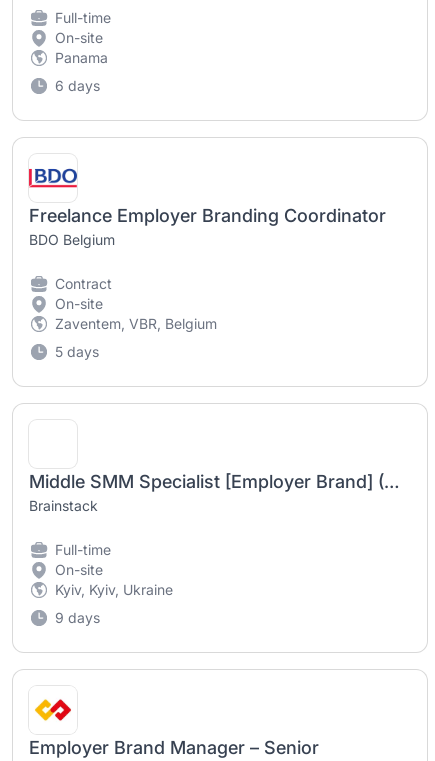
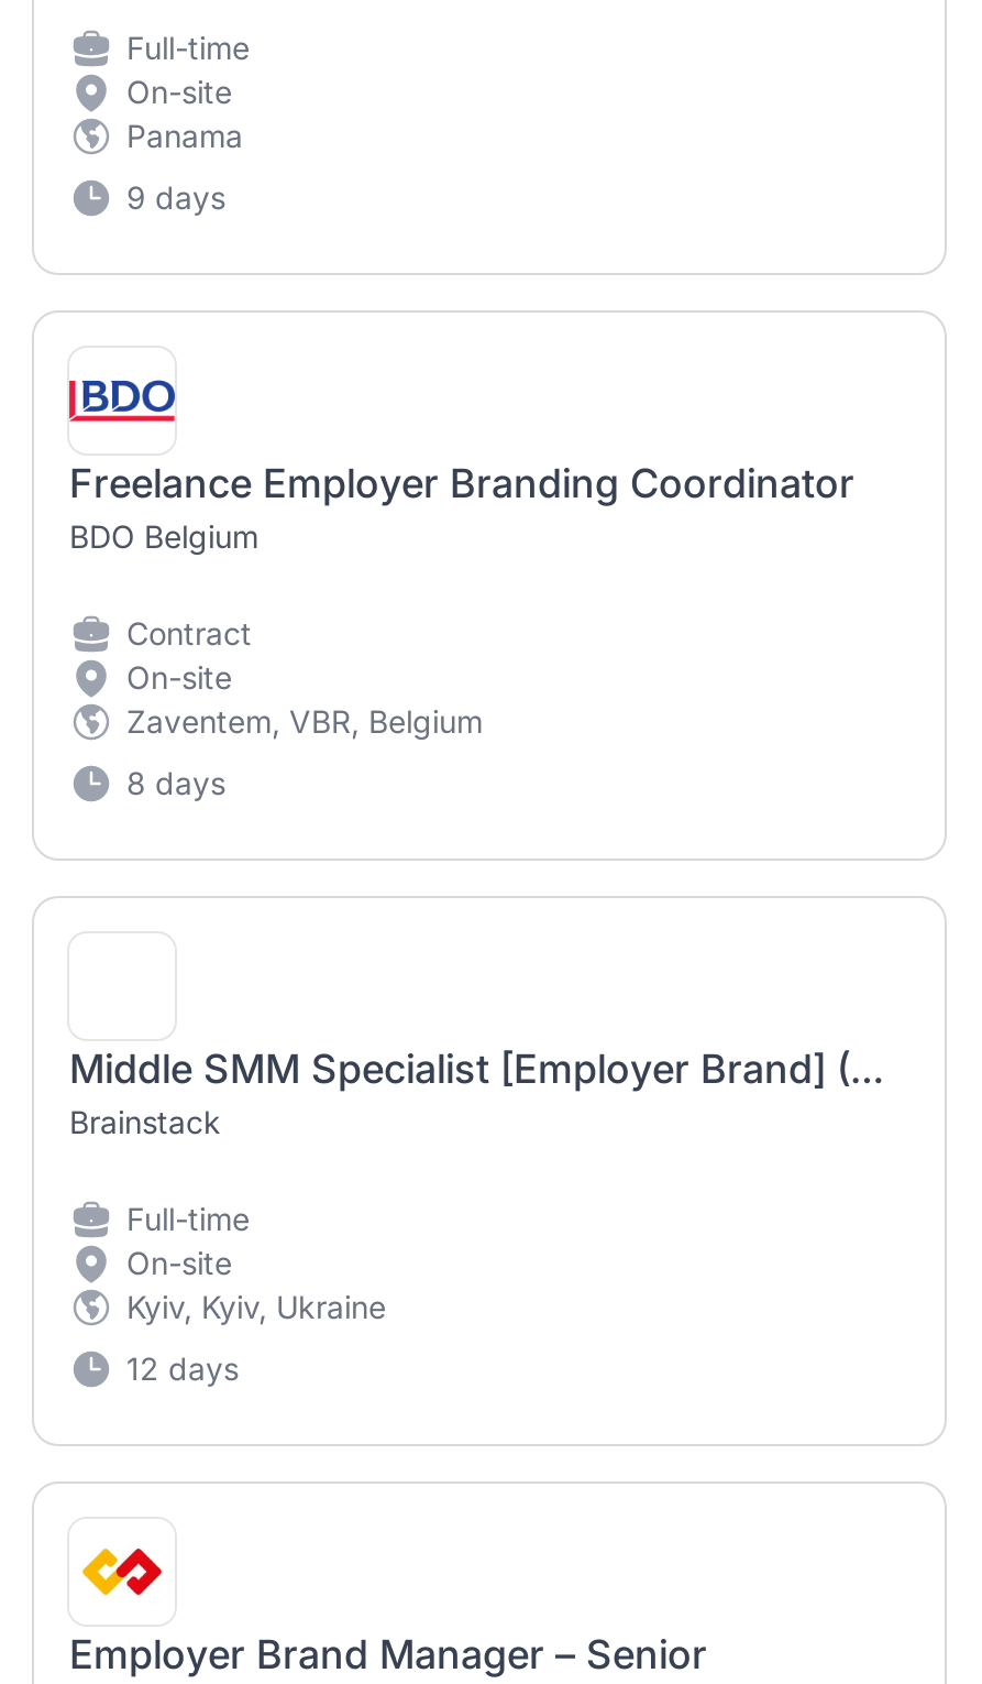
[55,77,100,94] 6 days -> [126,179,225,216] 9 days
[55,343,99,360] 5 days -> [126,765,225,802] 8 days
[55,609,100,626] 9 days -> [126,1350,239,1387] 12 days

